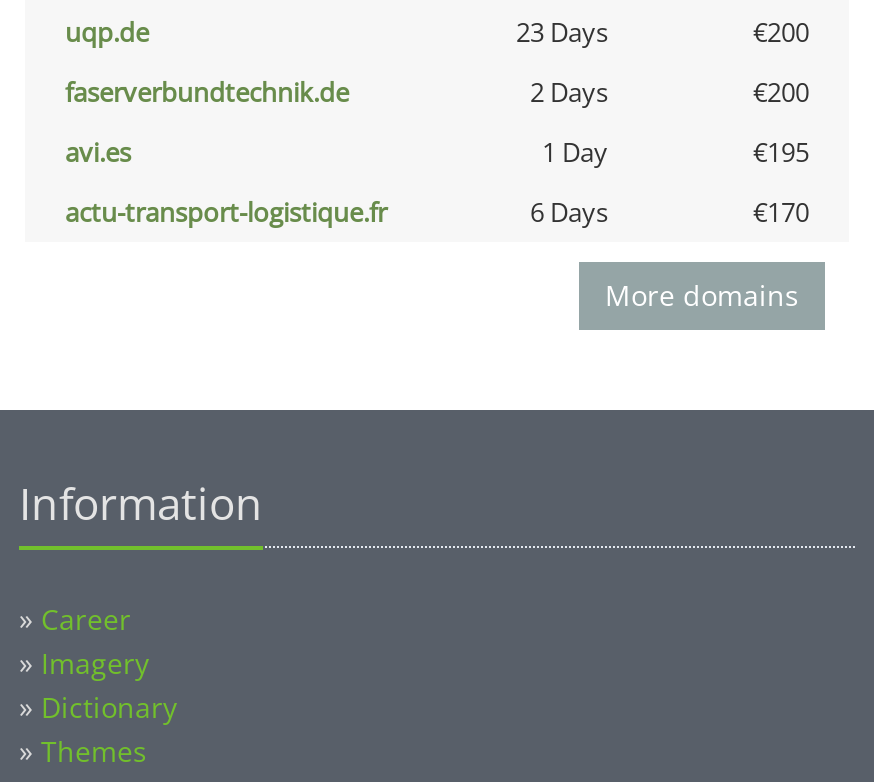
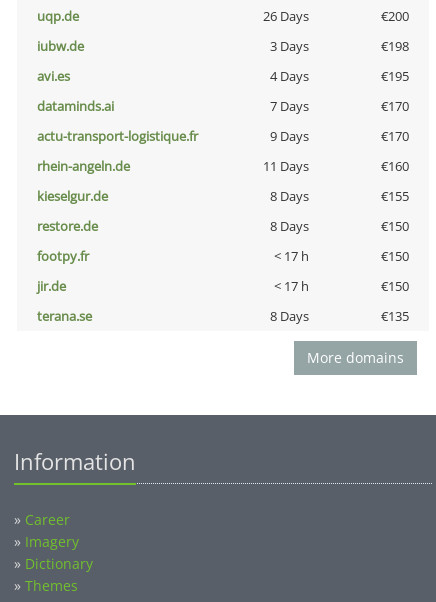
[516,14,608,50] 23 Days -> [262,7,308,25] 26 Days
[65,74,809,110] faserverbundtechnik.de | 2 Days | €200 -> [37,37,409,55] iubw.de | 3 Days | €198
[542,134,608,170] 1 Day -> [269,67,308,85] 4 Days
moved [65,194,387,230] -> [37,127,198,145]: actu-transport-logistique.fr
[530,194,608,230] 6 Days -> [37,97,308,115] dataminds.ai | 7 Days
none -> [37,127,409,325] 9 Days | €170 | rhein-angeln.de | 11 Days | €160 | kieselgur.de | 8 Days | €155 | restore.de | 8 Days | €150 | footpy.fr | < 17 h | €150 | jir.de | < 17 h | €150 | terana.se | 8 Days | €135

